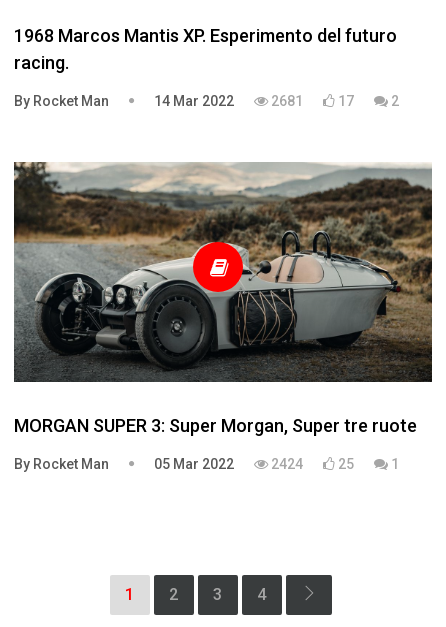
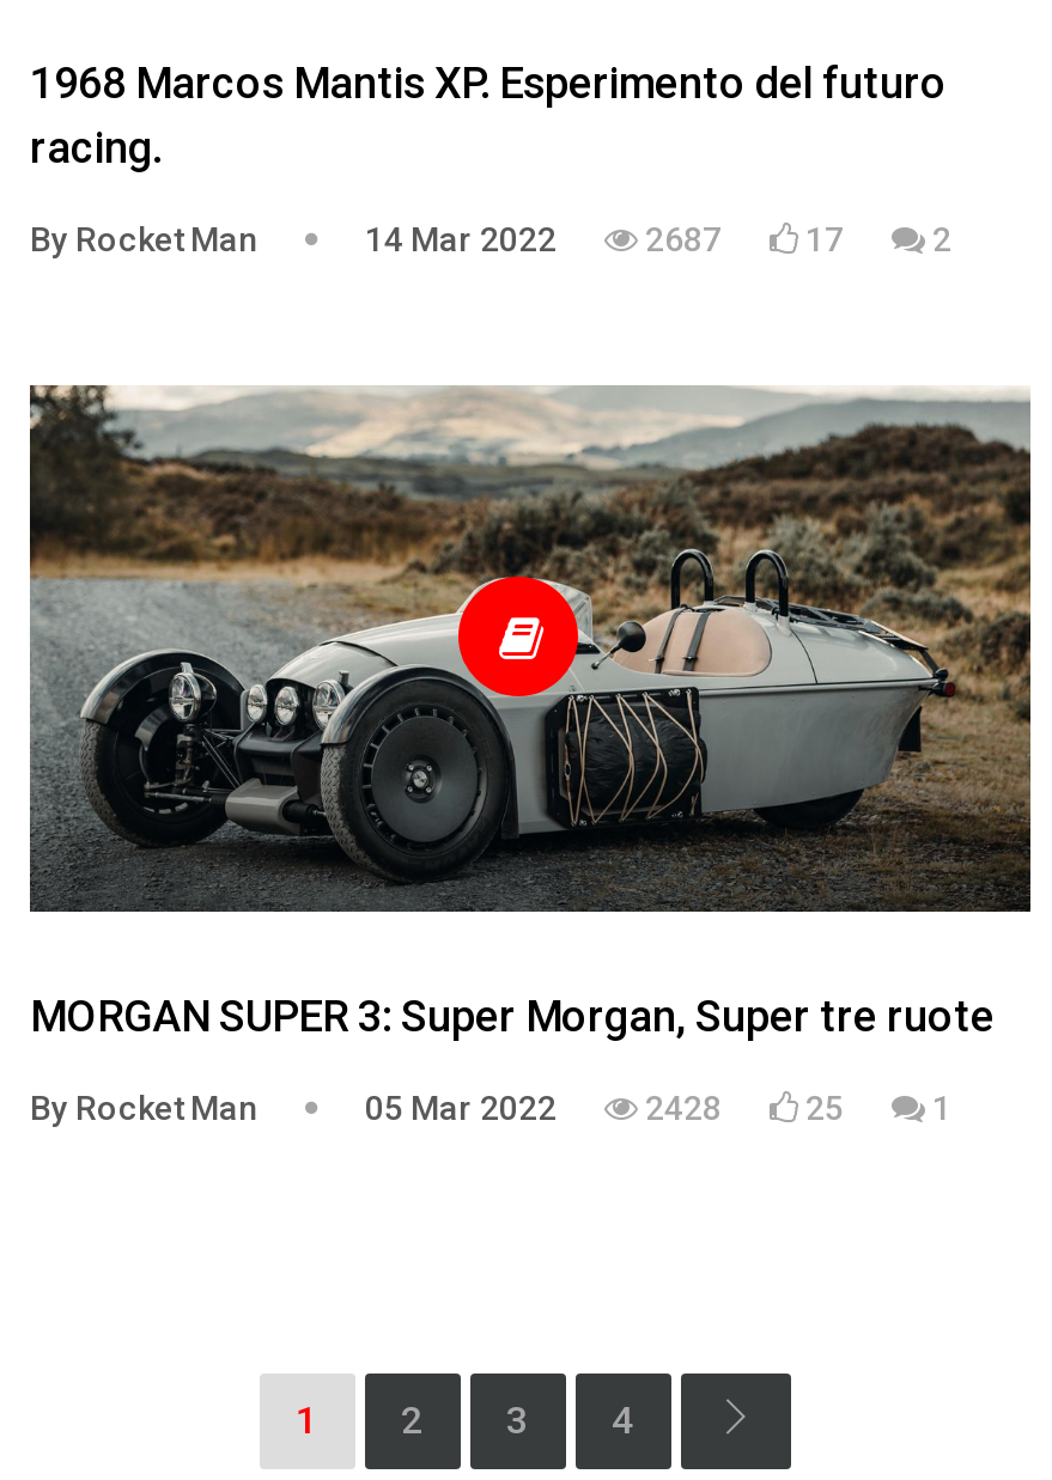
[268,92,354,108] 2681 17 -> [638,219,844,257] 2687 17
[268,455,354,471] 2424 25 -> [638,1088,844,1126] 2428 25

